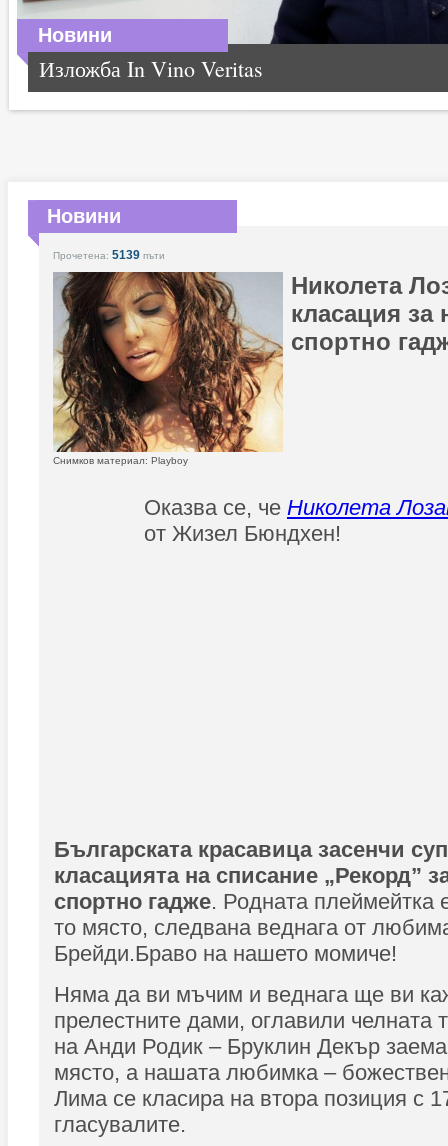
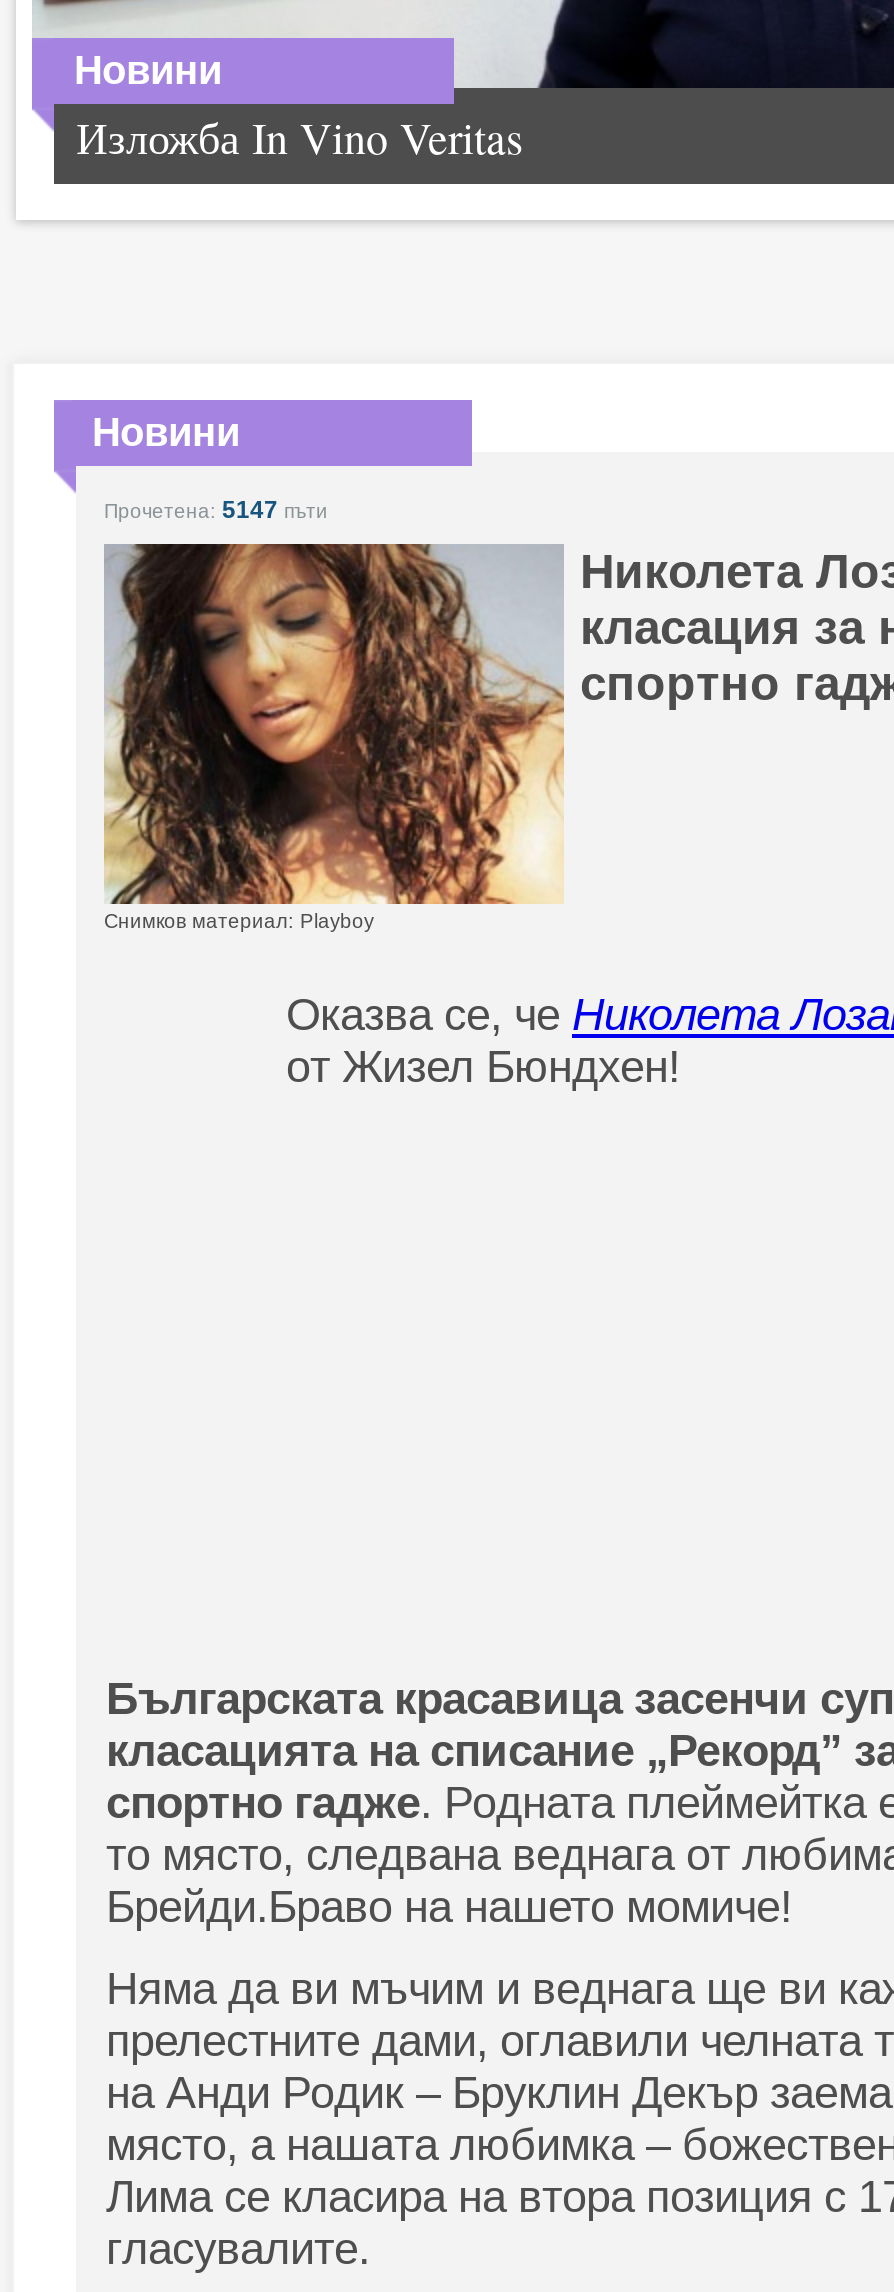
[53,248,165,262] Прочетена: 5139 пъти -> [104,496,328,524] Прочетена: 5147 пъти

